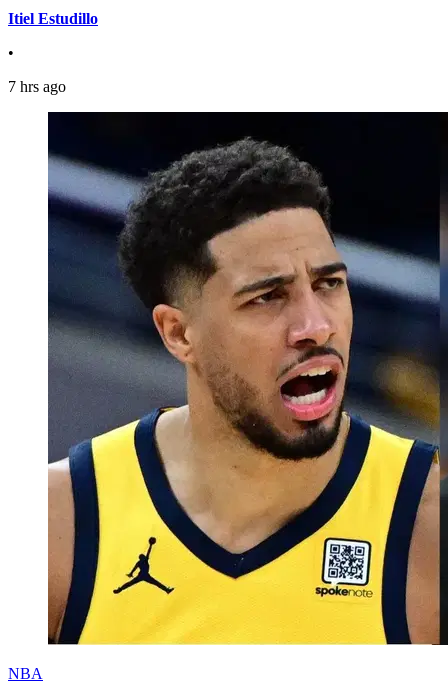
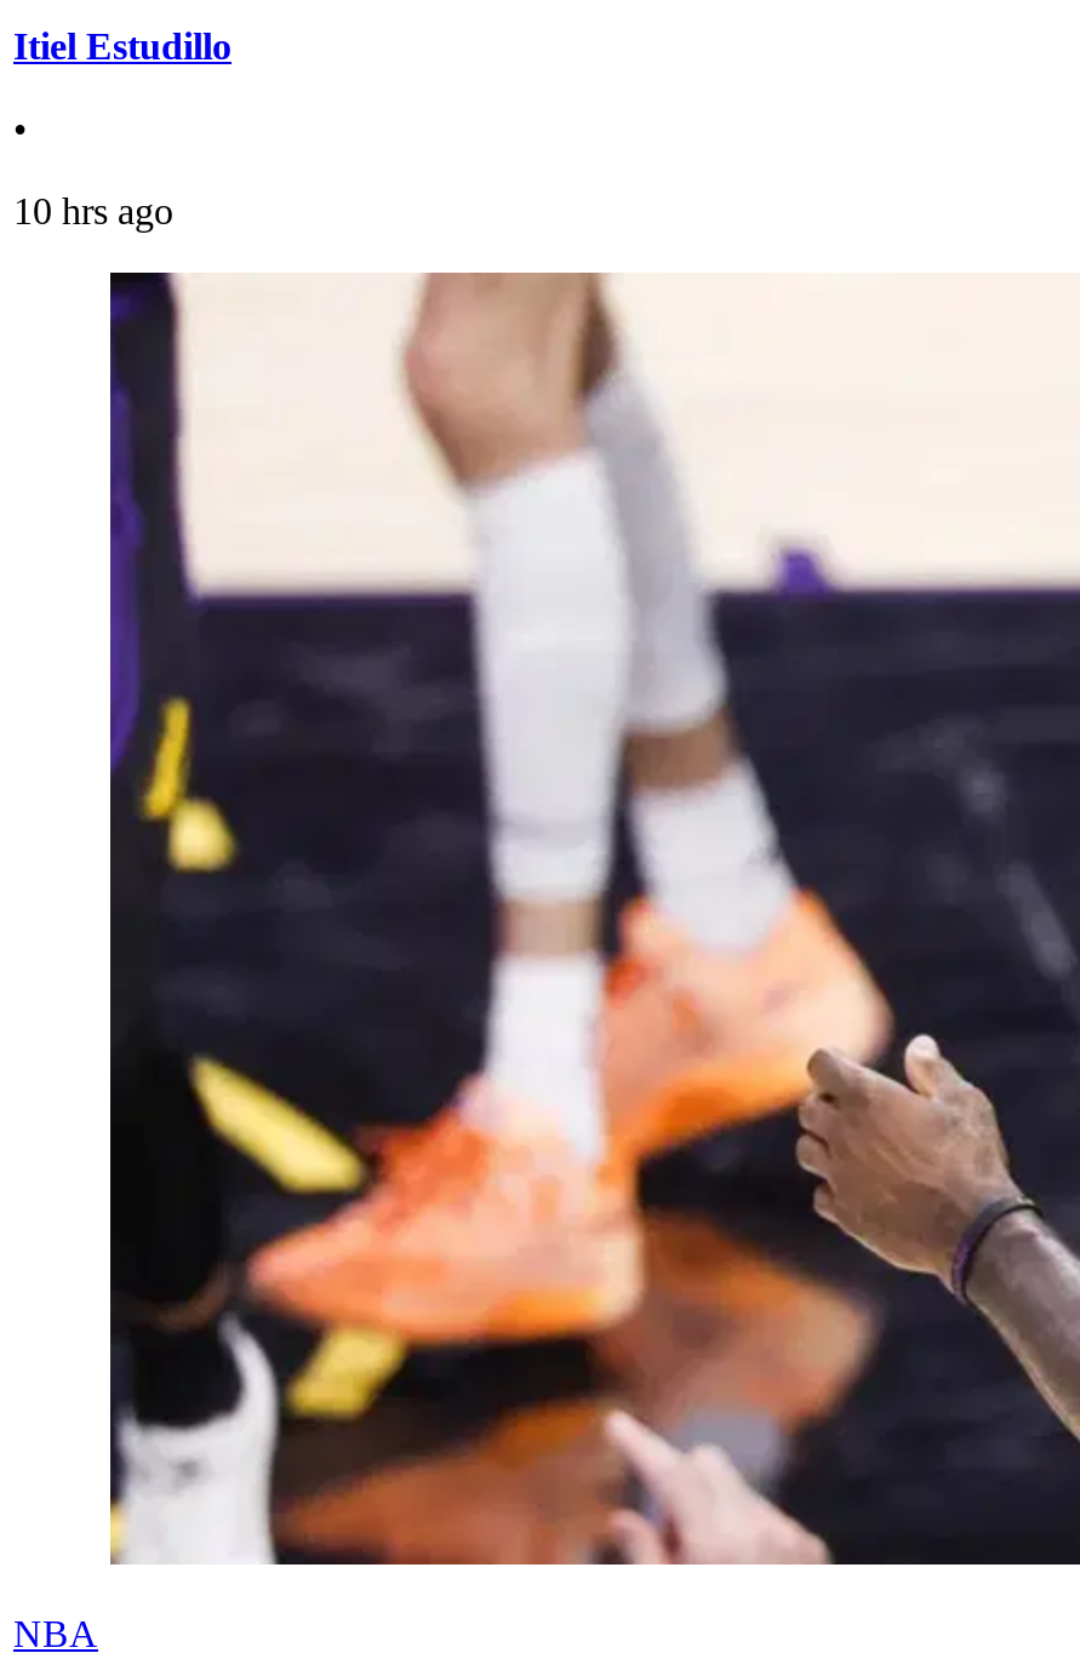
[8,78,66,95] 7 hrs ago -> [13,190,173,231] 10 hrs ago
[47,111,445,646] [image] -> [108,270,1073,1567] [image]

